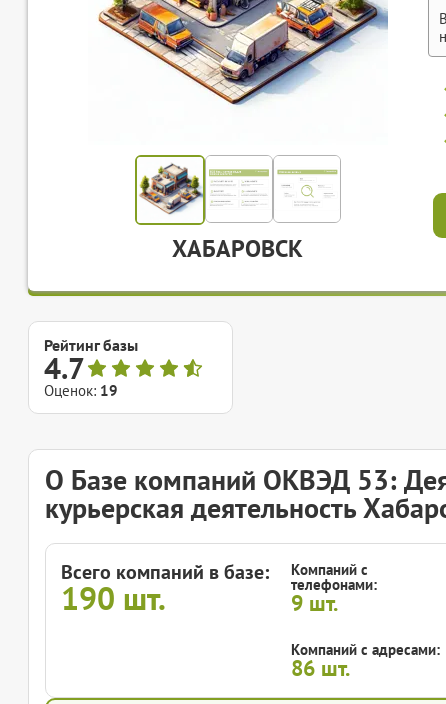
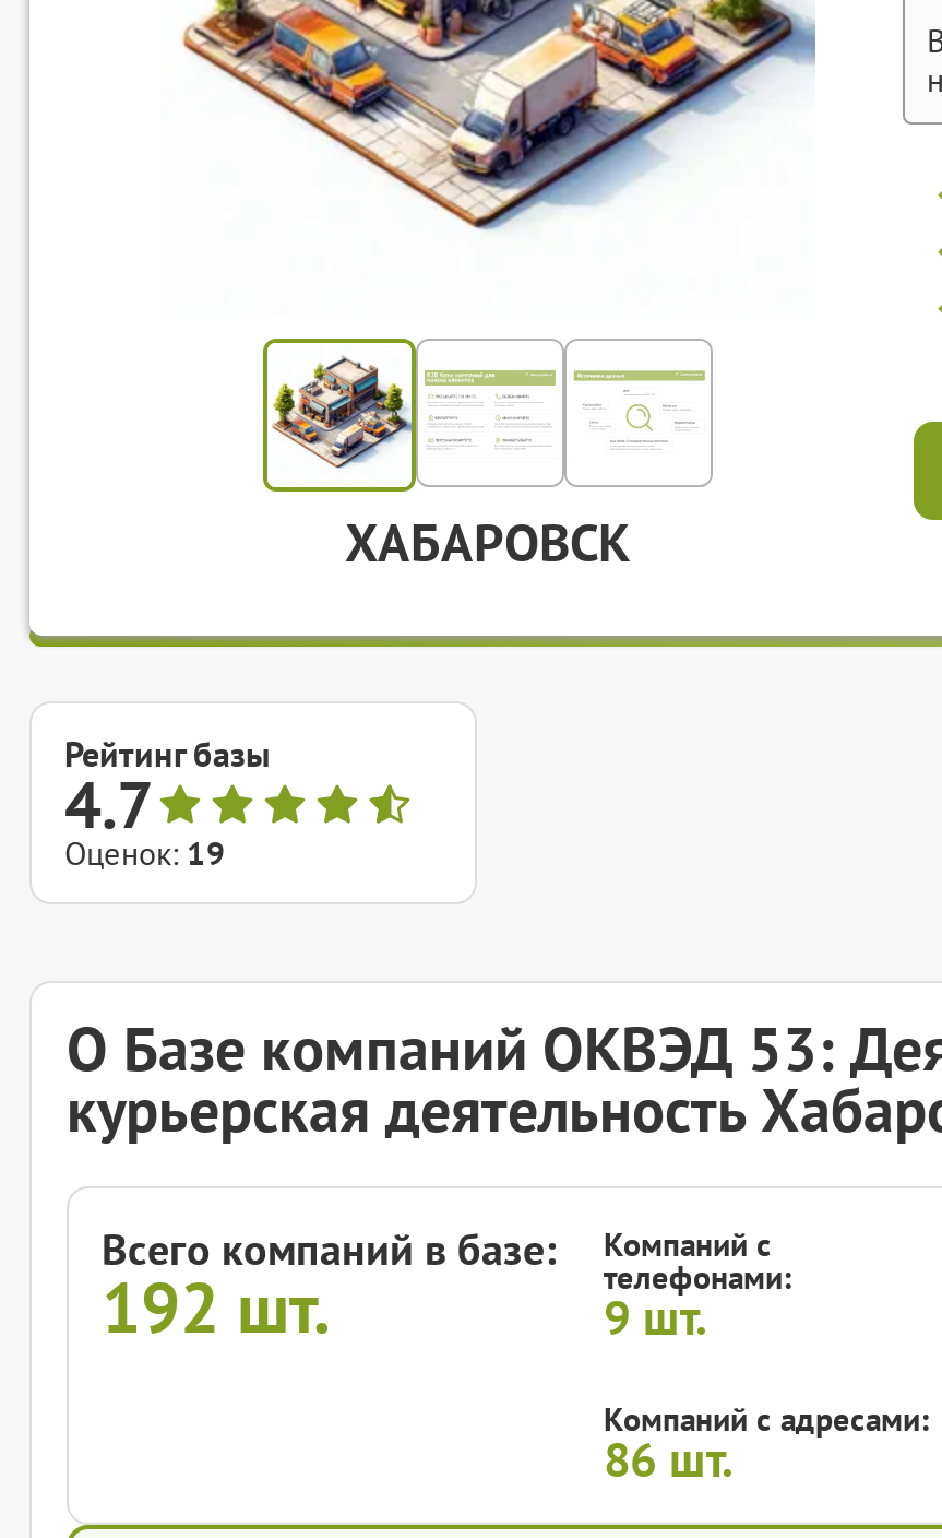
[61,577,166,619] 190шт. -> [102,1261,331,1352] 192шт.

